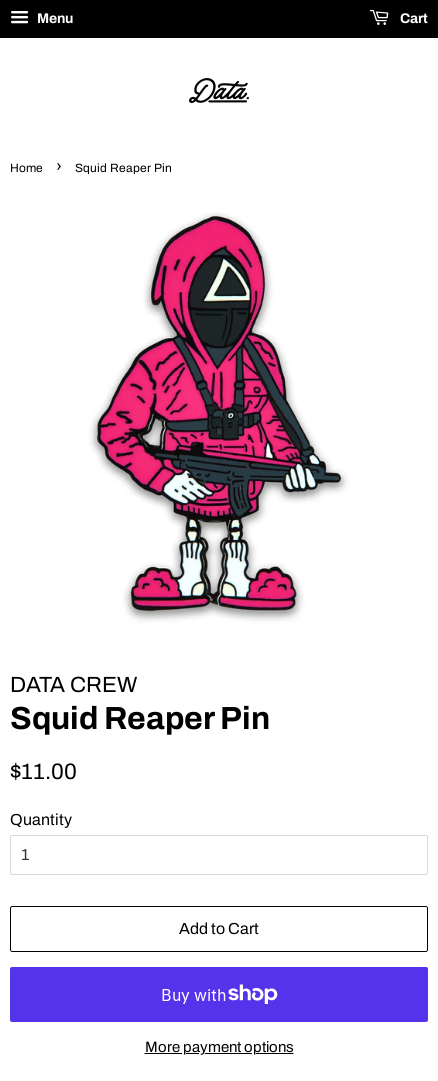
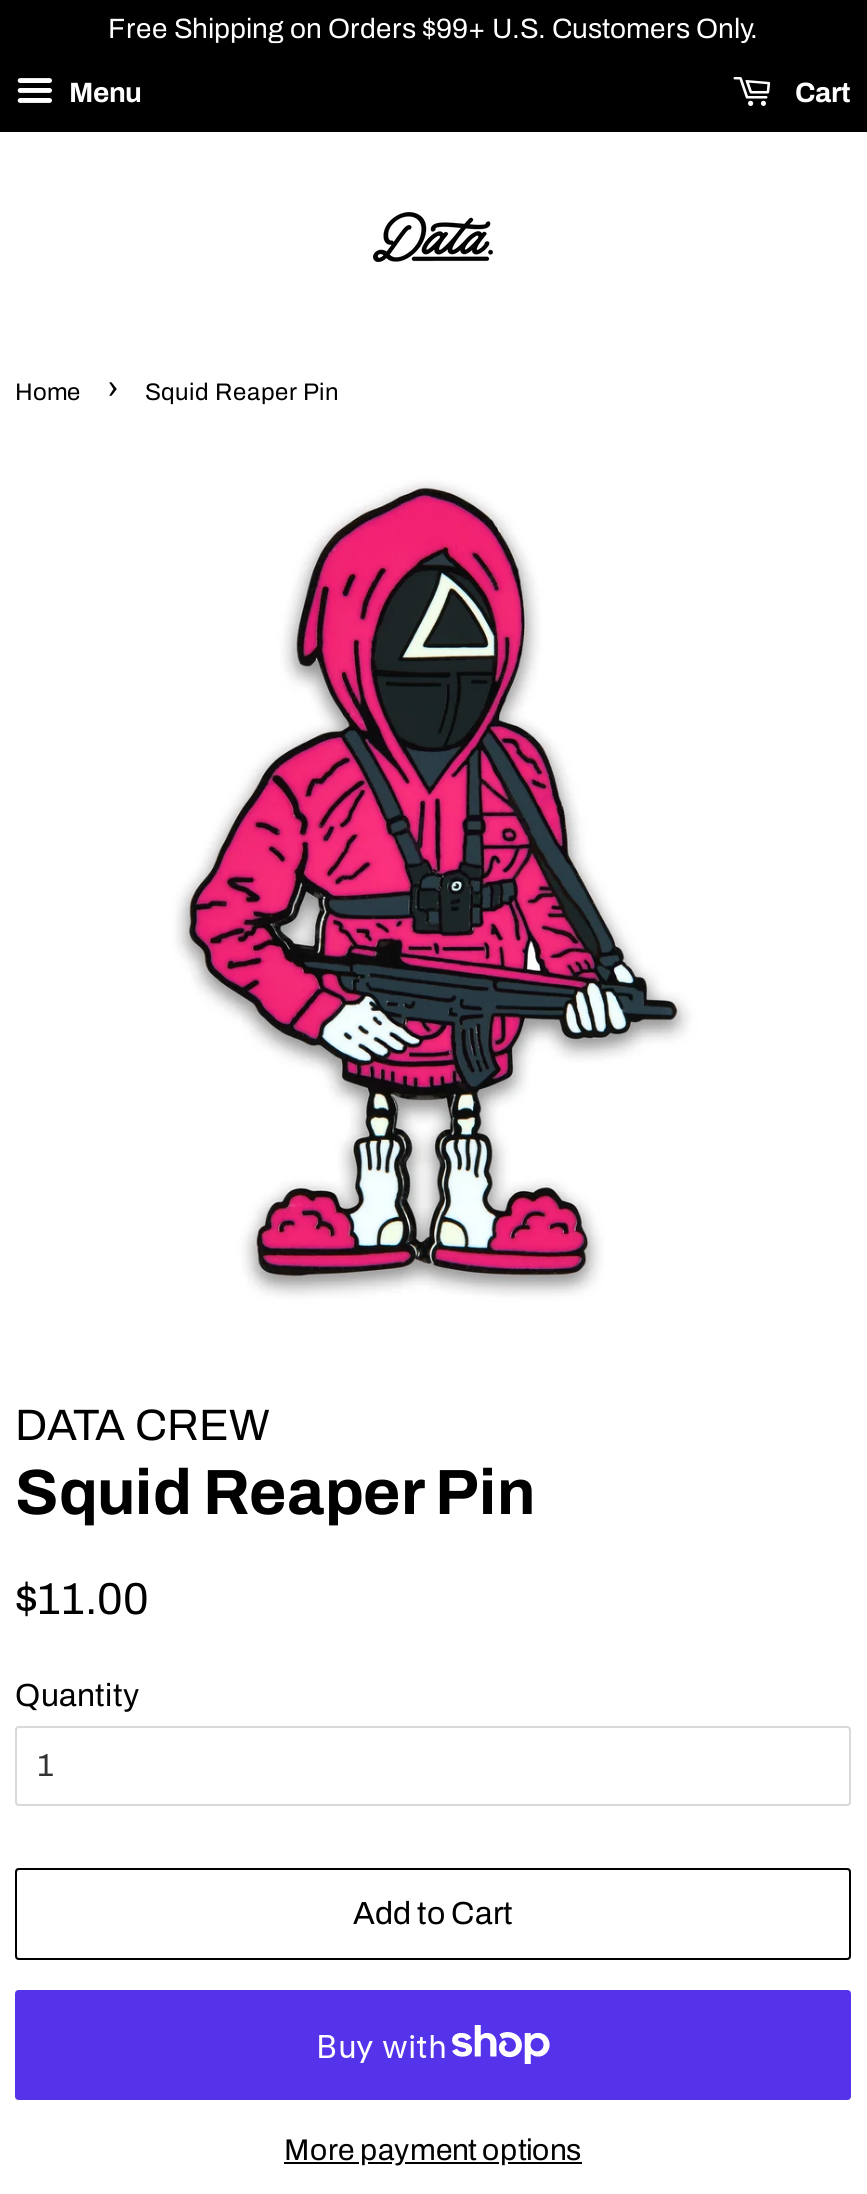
none -> [108,14,758,44] Free Shipping on Orders $99+ U.S. Customers Only.

